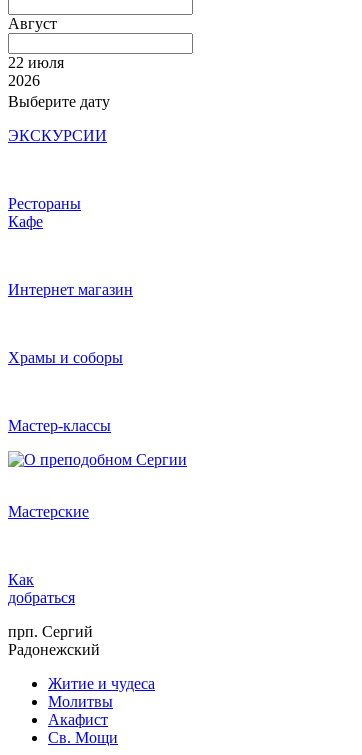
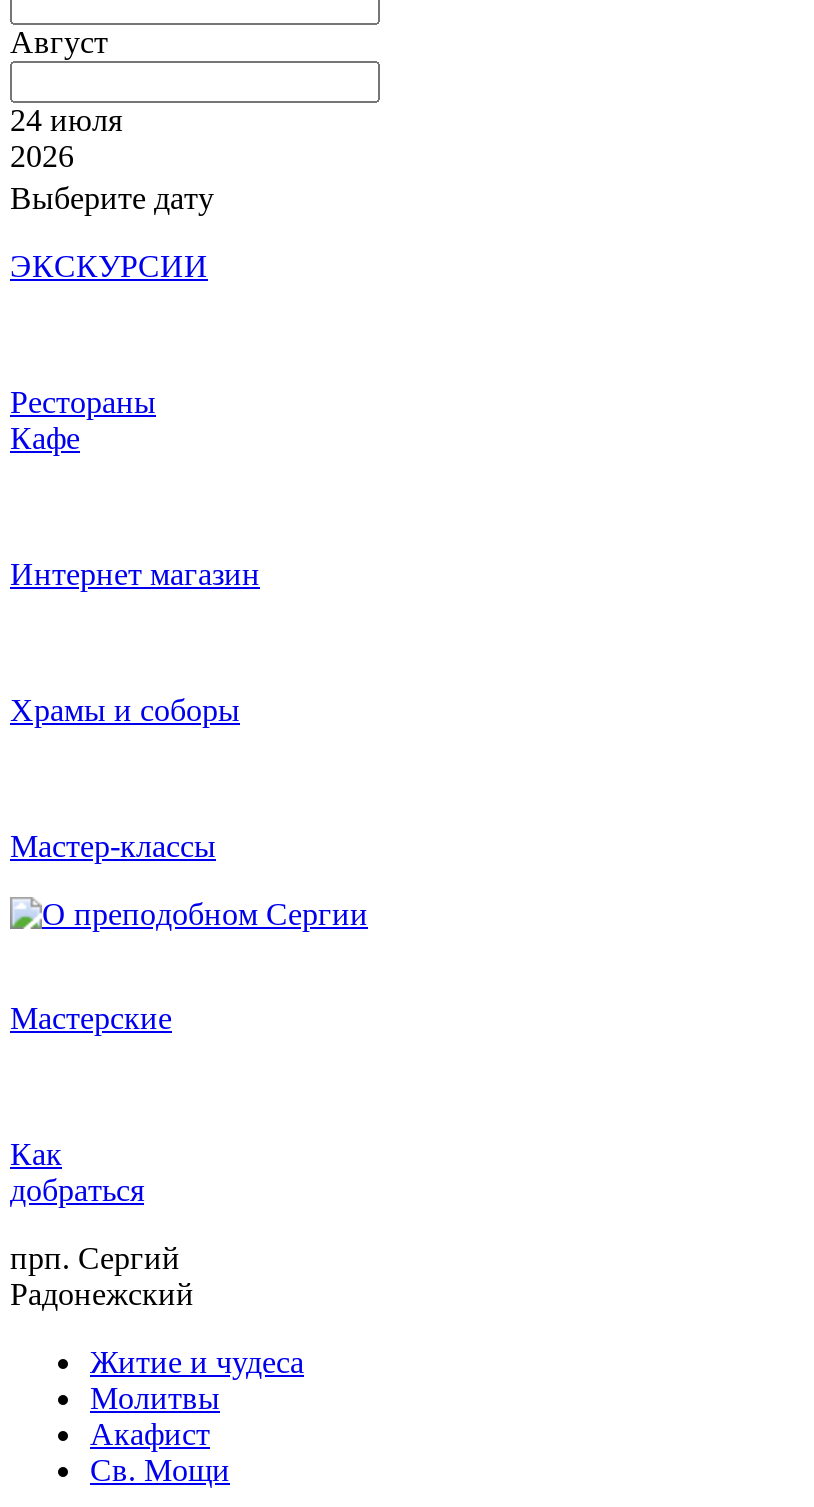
[8,54,64,71] 22 июля -> [10,103,122,137] 24 июля

